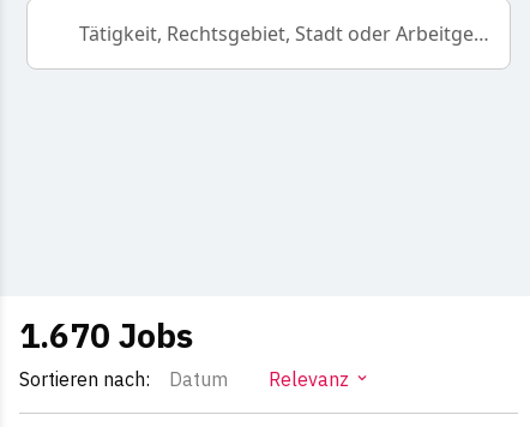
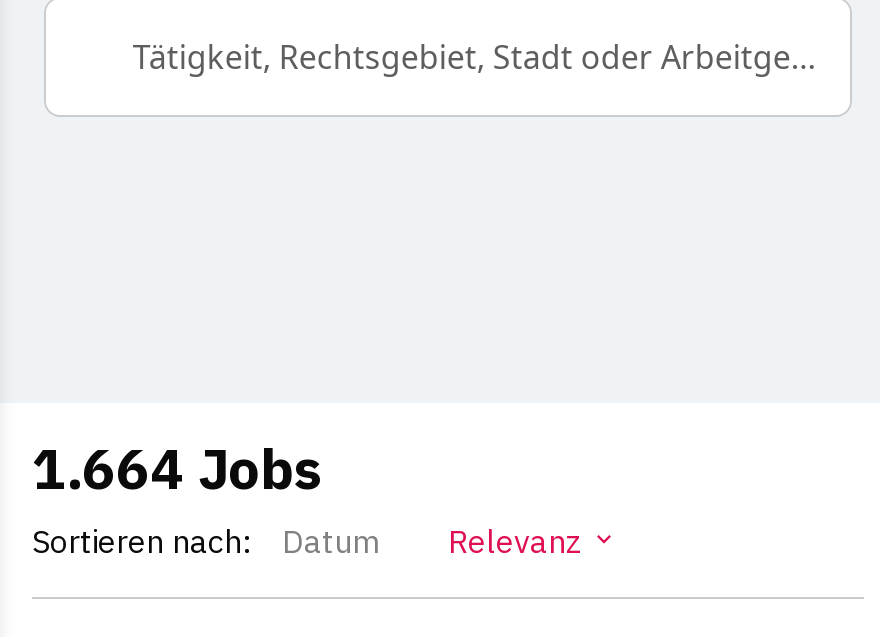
[19,312,193,357] 1.670 Jobs -> [32,431,322,505] 1.664 Jobs

